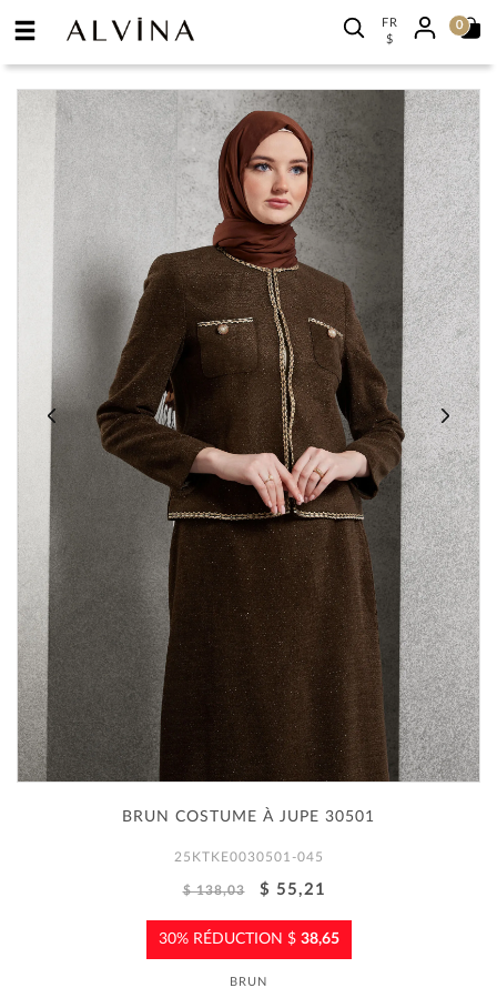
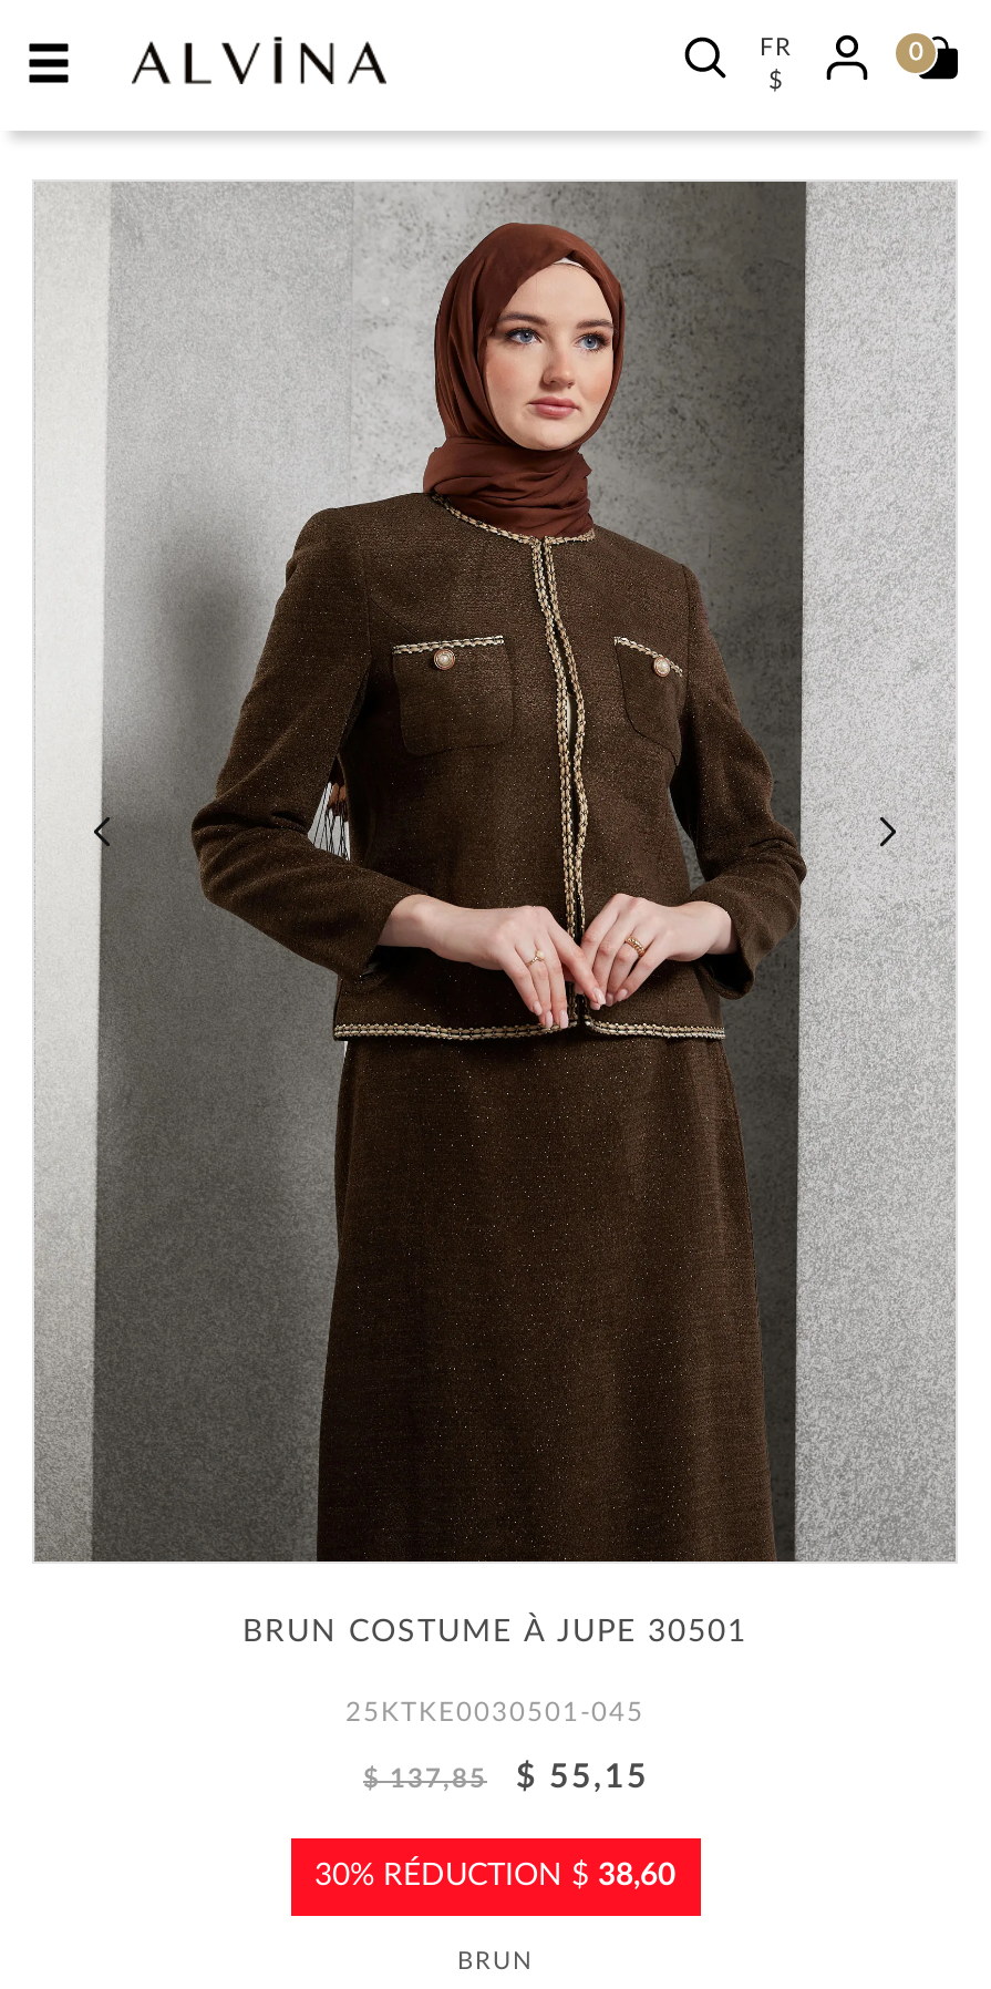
[182,883,245,896] $ 138,03 -> [363,1764,487,1791] $ 137,85
[259,881,326,898] $ 55,21 -> [516,1760,649,1793] $ 55,15
[158,931,339,946] 30% RÉDUCTION $38,65 -> [314,1859,675,1890] 30% RÉDUCTION $38,60

